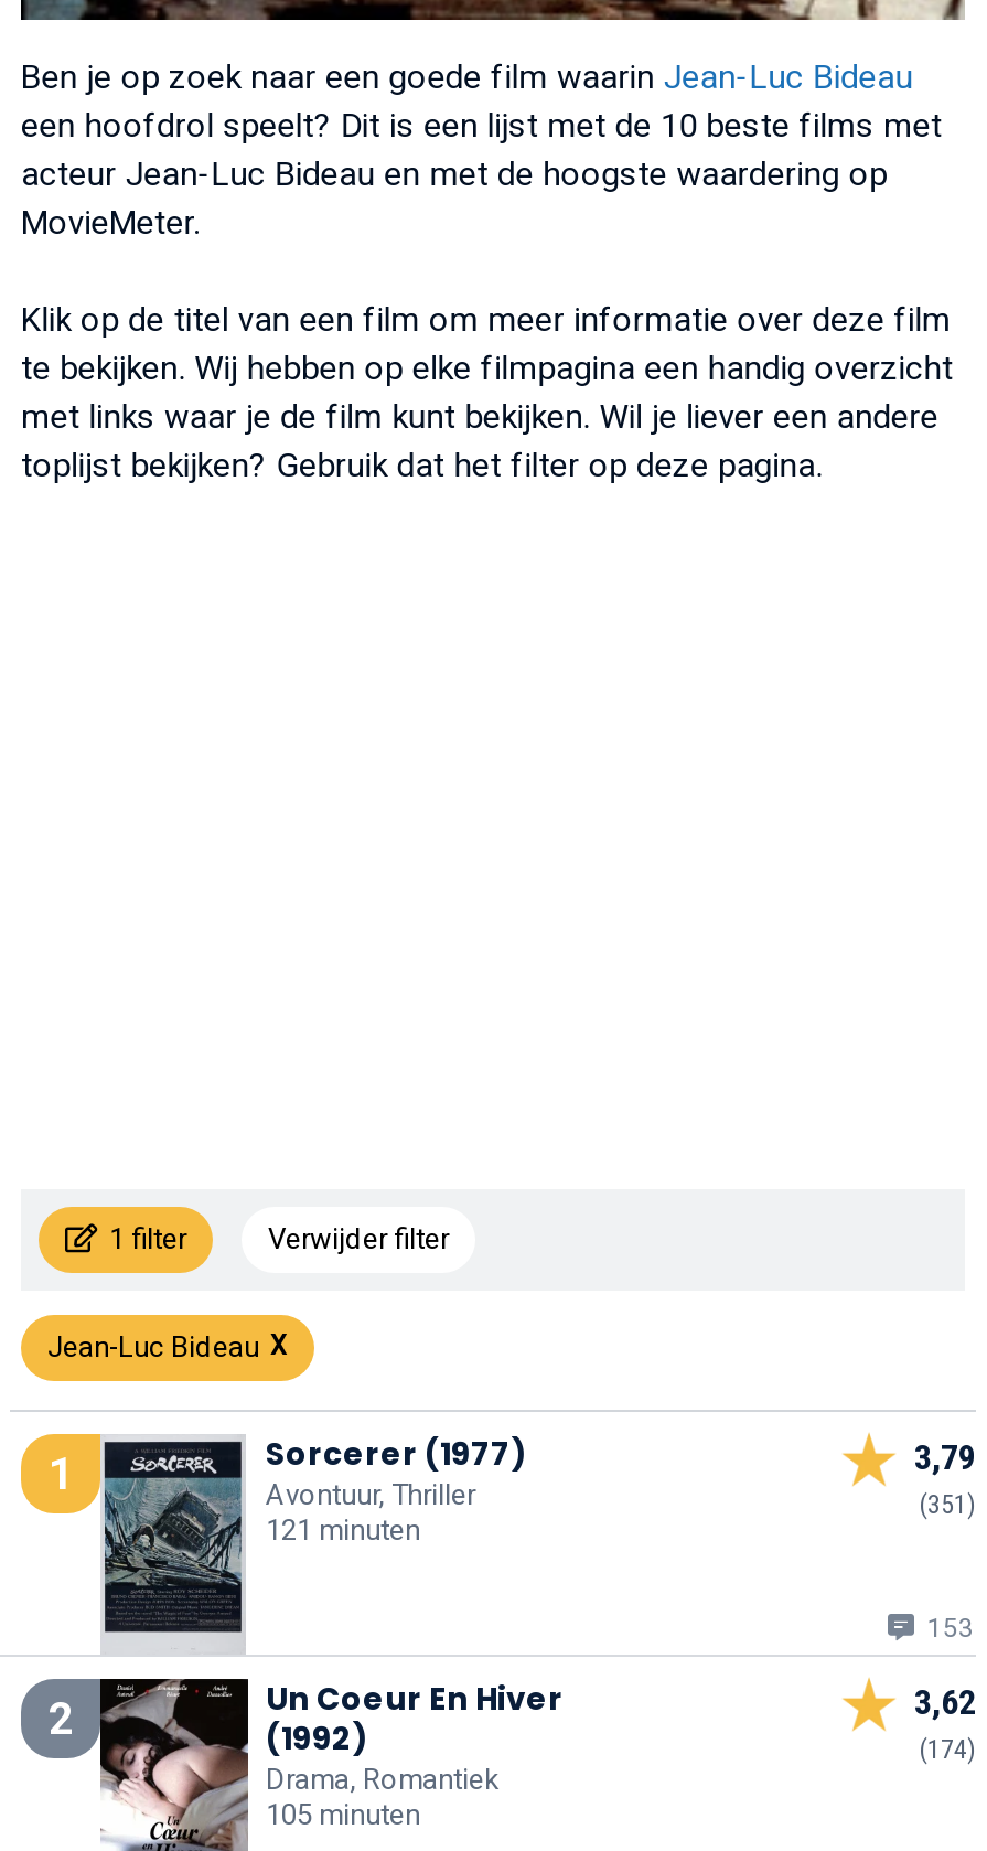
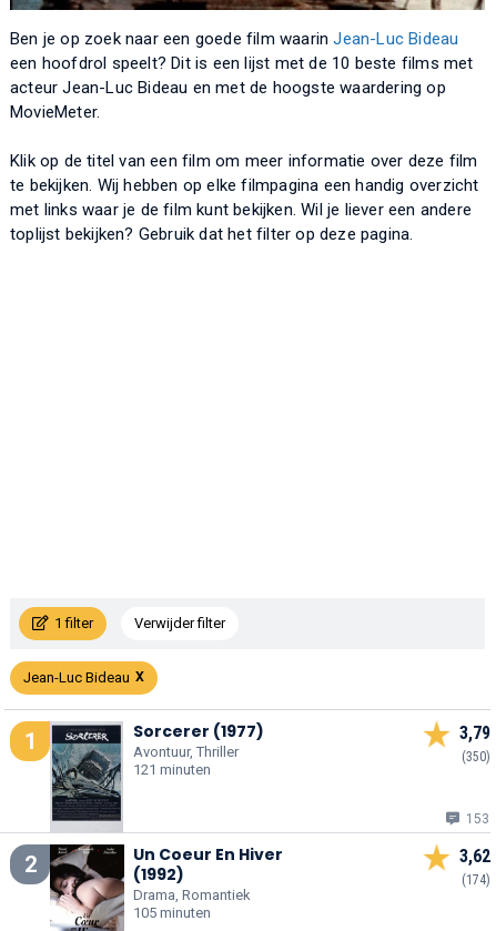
[919,1489,976,1520] (351) -> [462,749,490,764] (350)

